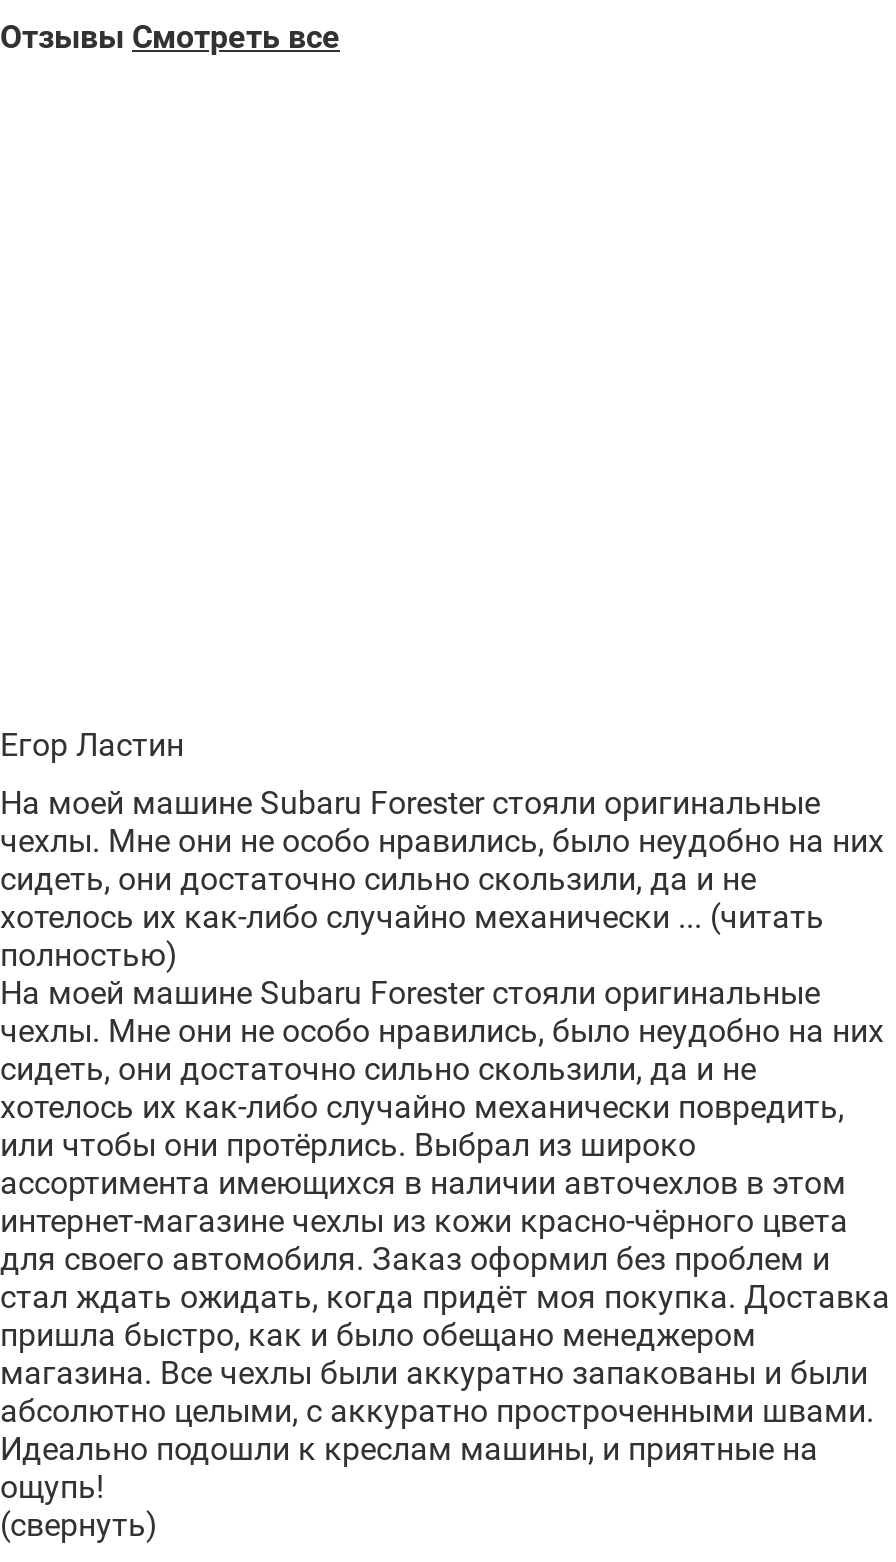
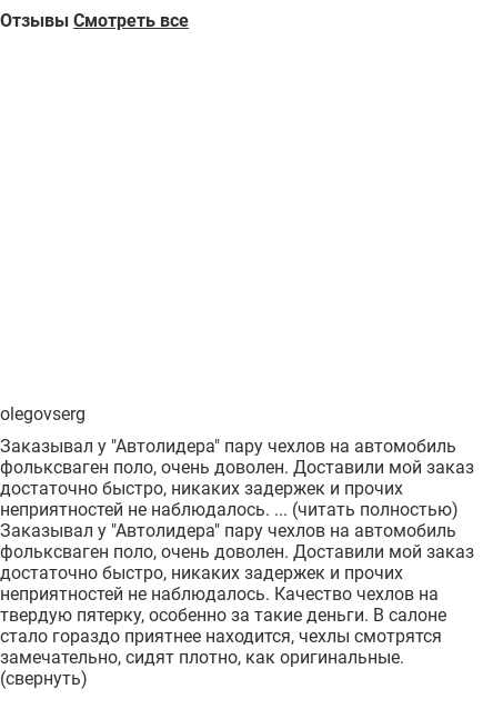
[0,726,184,764] Егор Ластин -> [0,404,85,425] olegovserg
[0,784,890,1506] На моей машине Subaru Forester стояли оригинальные | чехлы. Мне они не особо нравились, было неудобно на них | сидеть, они достаточно сильно скользили, да и не | хотелось их как-либо случайно механически ... (читать | полностью) | На моей машине Subaru Forester стояли оригинальные | чехлы. Мне они не особо нравились, было неудобно на них | сидеть, они достаточно сильно скользили, да и не | хотелось их как-либо случайно механически повредить, | или чтобы они протёрлись. Выбрал из широко | ассортимента имеющихся в наличии авточехлов в этом | интернет-магазине чехлы из кожи красно-чёрного цвета | для своего автомобиля. Заказ оформил без проблем и | стал ждать ожидать, когда придёт моя покупка. Доставка | пришла быстро, как и было обещано менеджером | магазина. Все чехлы были аккуратно запакованы и были | абсолютно целыми, с аккуратно простроченными швами. | Идеально подошли к креслам машины, и приятные на | ощупь! -> [0,436,474,668] Заказывал у "Автолидера" пару чехлов на автомобиль | фольксваген поло, очень доволен. Доставили мой заказ | достаточно быстро, никаких задержек и прочих | неприятностей не наблюдалось. ... (читать полностью) | Заказывал у "Автолидера" пару чехлов на автомобиль | фольксваген поло, очень доволен. Доставили мой заказ | достаточно быстро, никаких задержек и прочих | неприятностей не наблюдалось. Качество чехлов на | твердую пятерку, особенно за такие деньги. В салоне | стало гораздо приятнее находится, чехлы смотрятся | замечательно, сидят плотно, как оригинальные.

